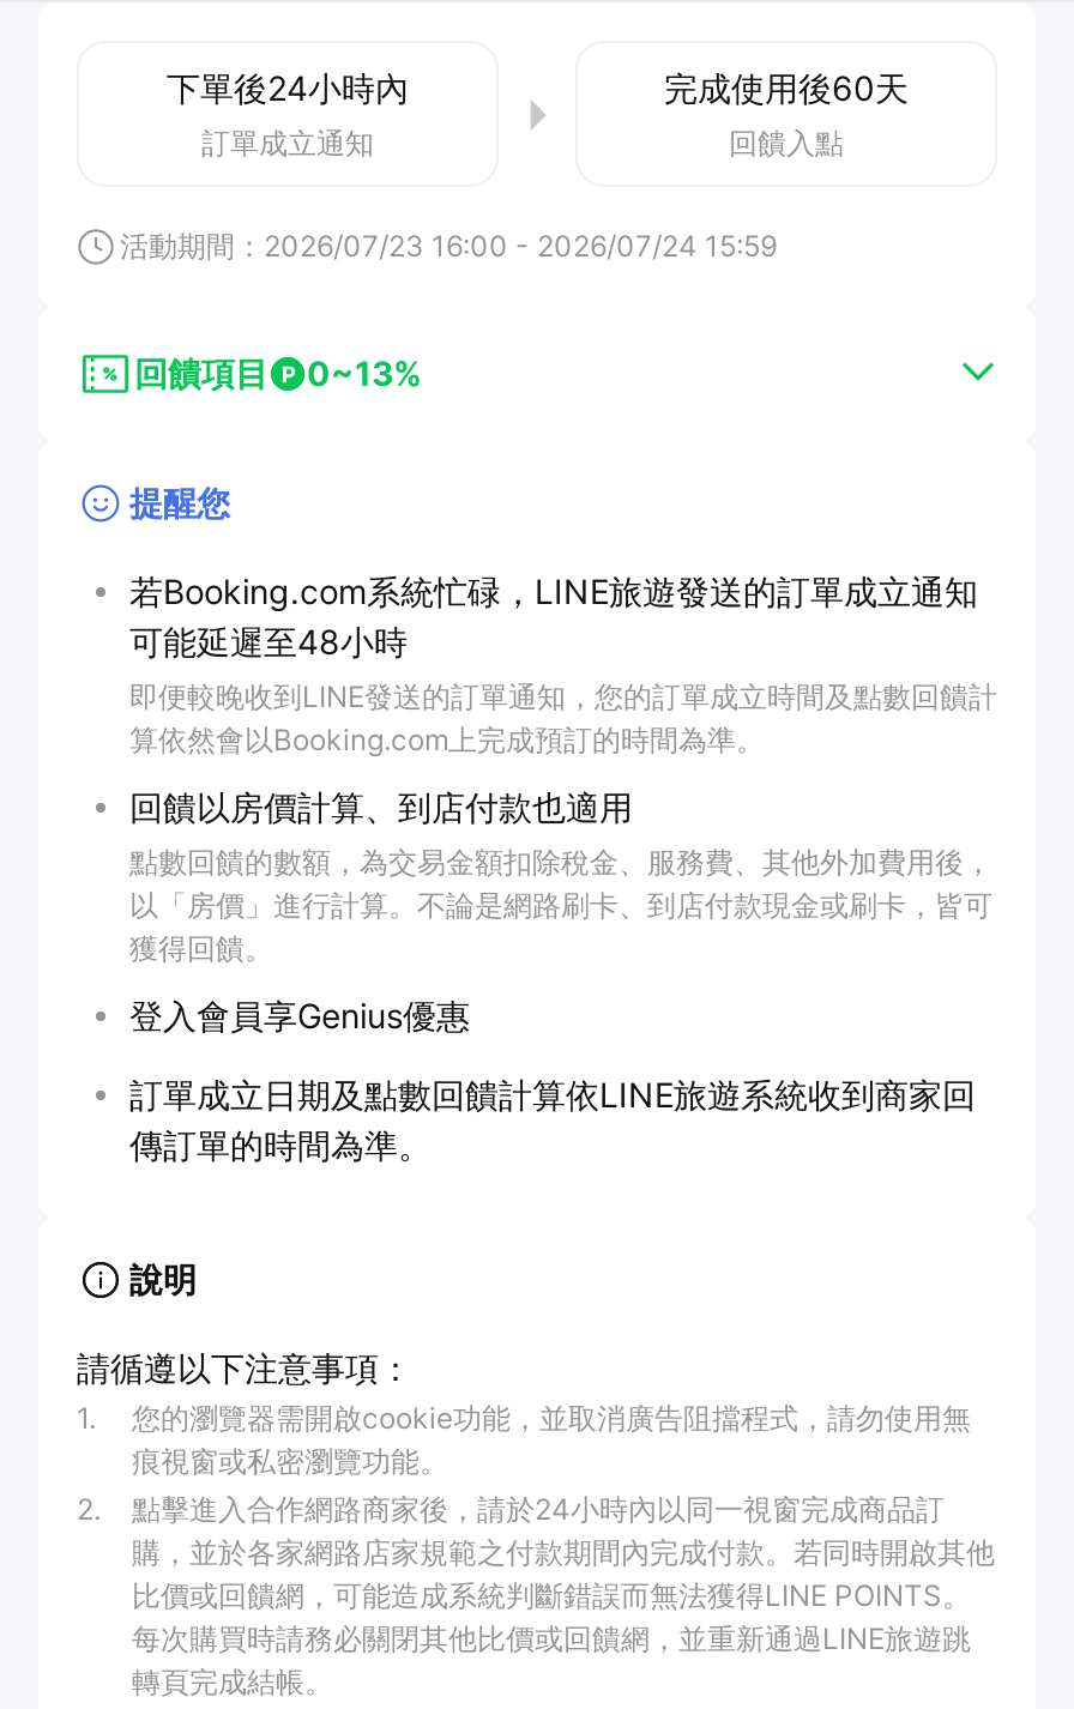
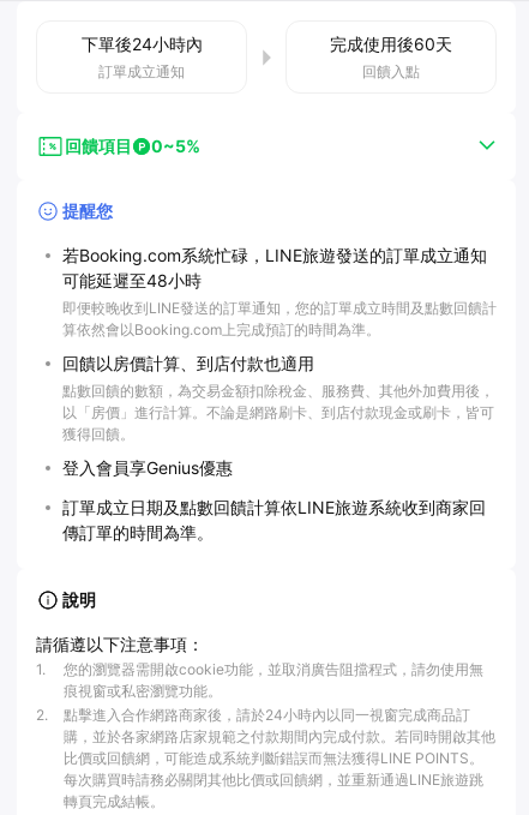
[120,228,777,264] 活動期間：2026/07/23 16:00 - 2026/07/24 15:59 -> none
[134,352,422,393] 回饋項目 0~13% -> [65,136,200,156] 回饋項目 0~5%

